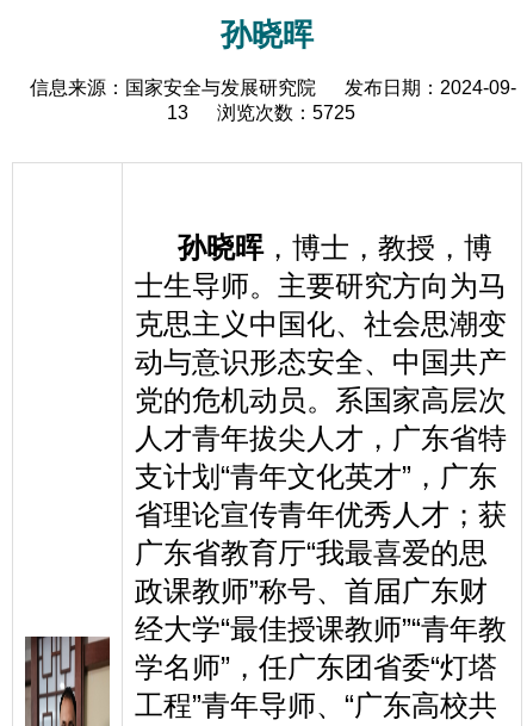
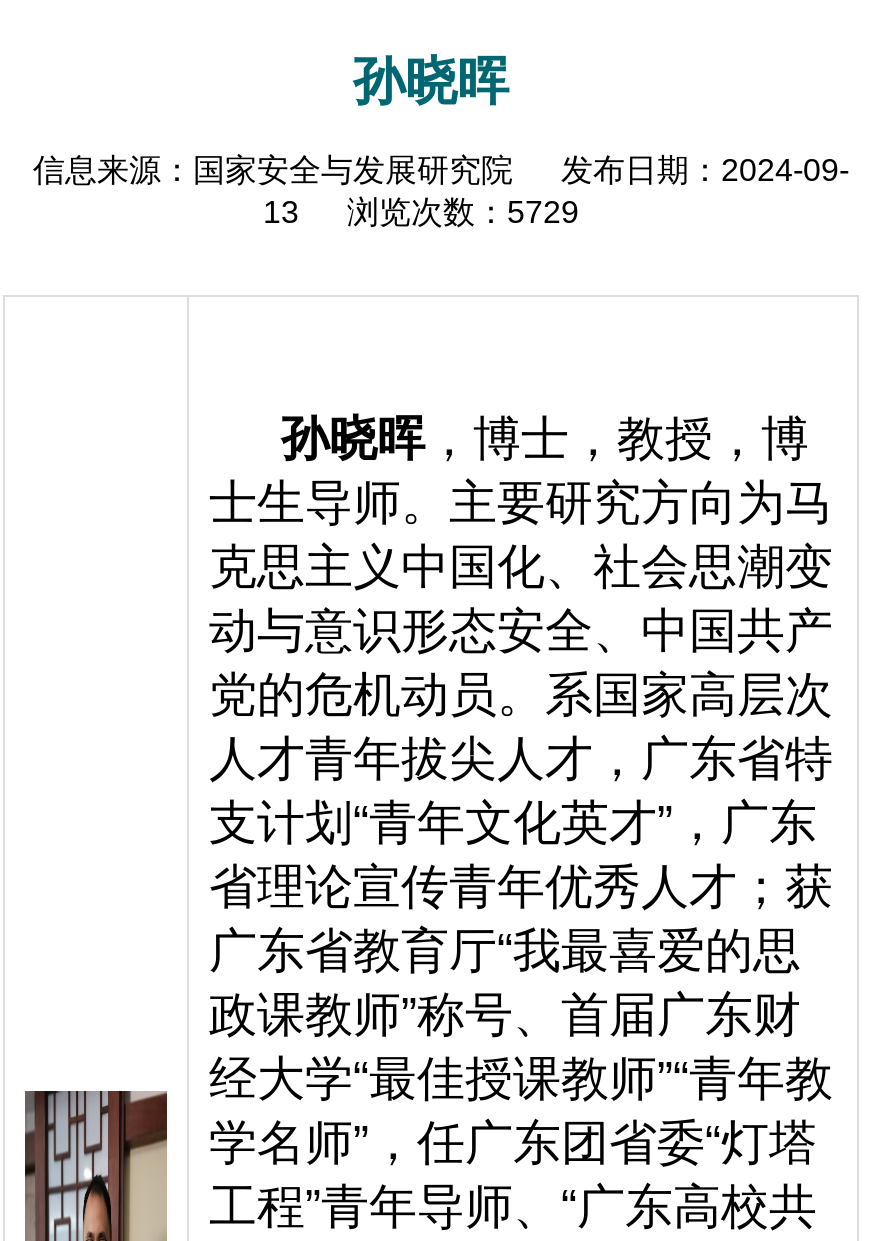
[167,103,355,123] 13 浏览次数：5725 -> [263,196,579,230] 13 浏览次数：5729

